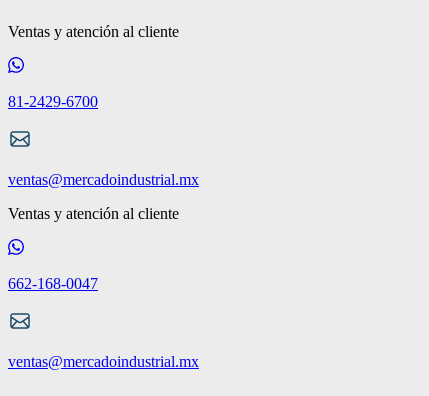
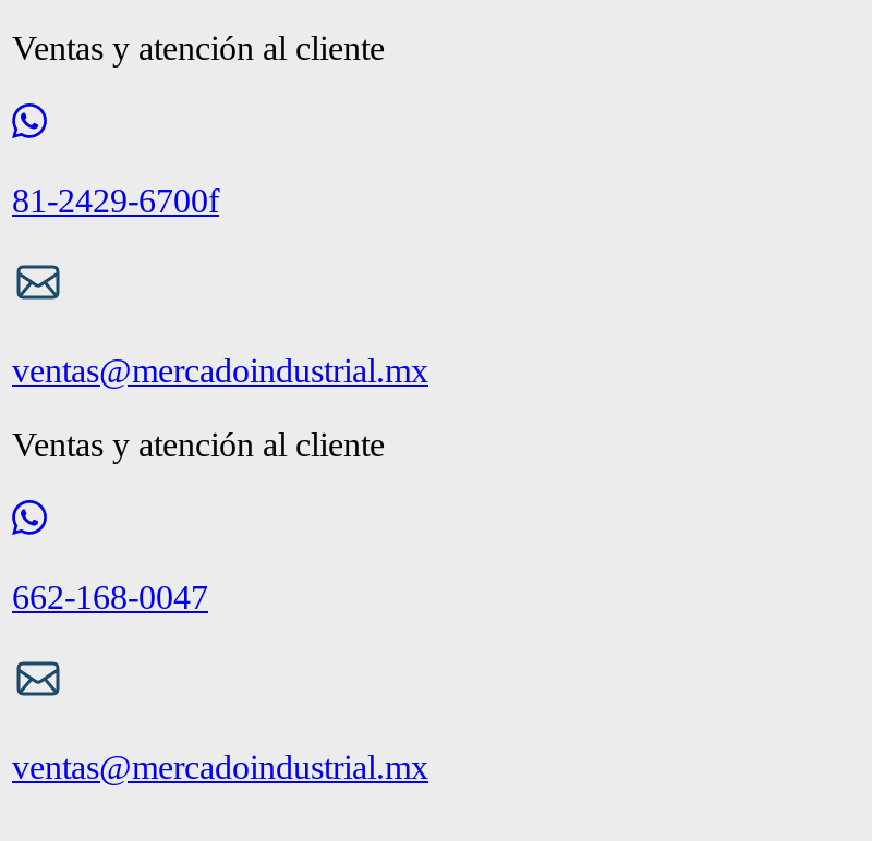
[8,93,98,110] 81-2429-6700 -> [12,182,219,219] 81-2429-6700f

